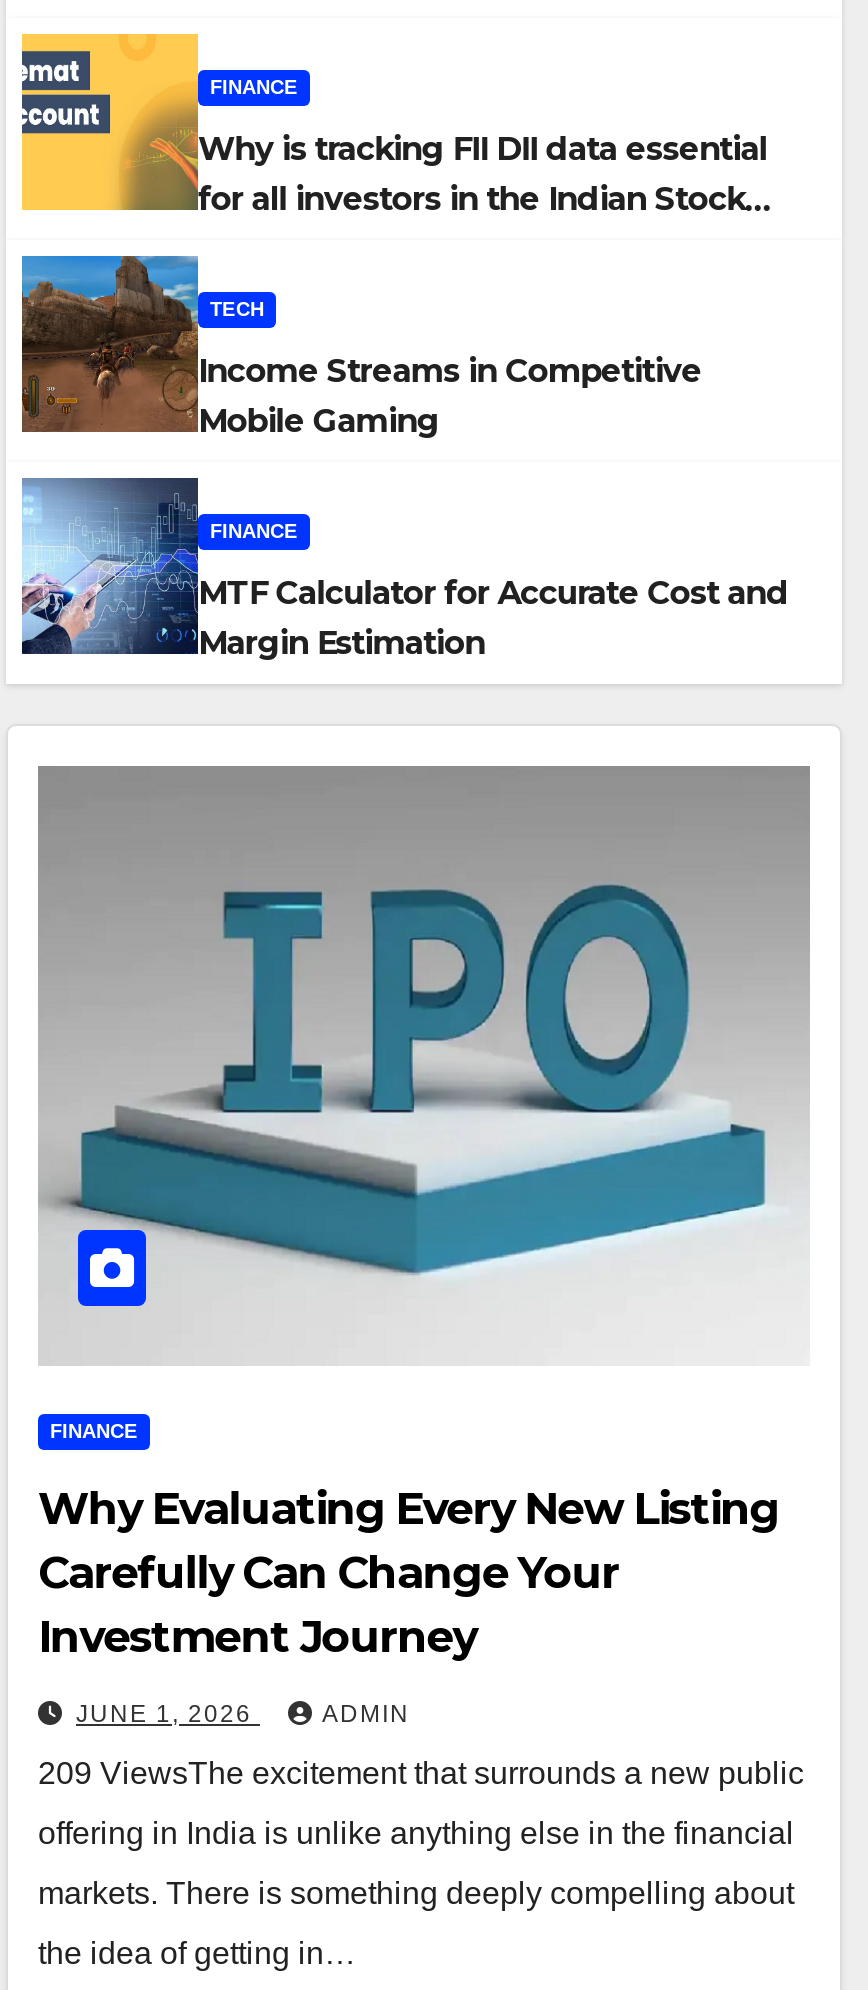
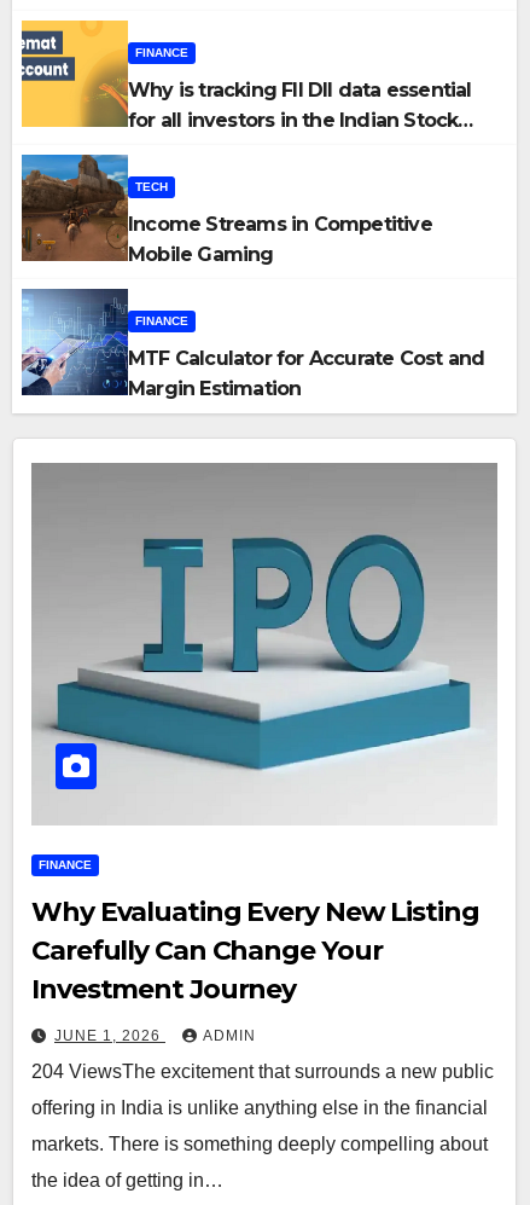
[38,1757,804,1791] 209 ViewsThe excitement that surrounds a new public -> [31,1062,494,1082] 204 ViewsThe excitement that surrounds a new public

